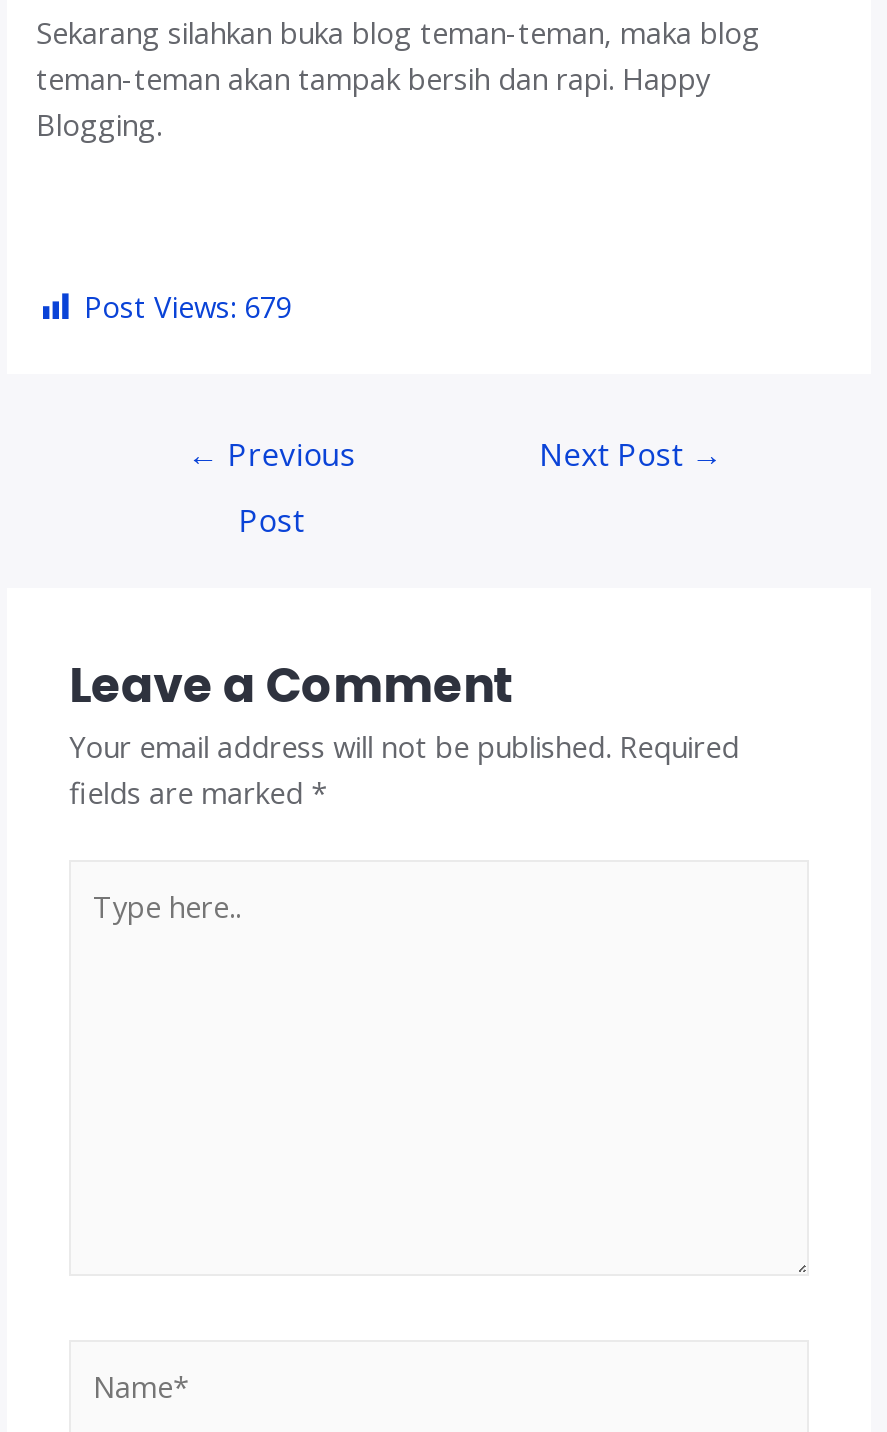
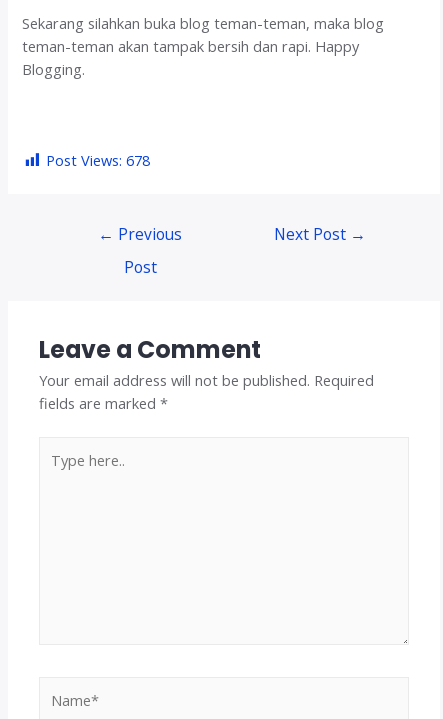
[84,287,292,327] Post Views: 679 -> [46,150,150,170] Post Views: 678

